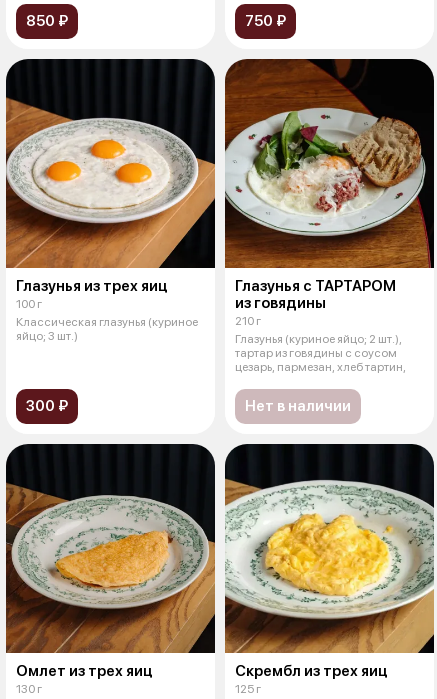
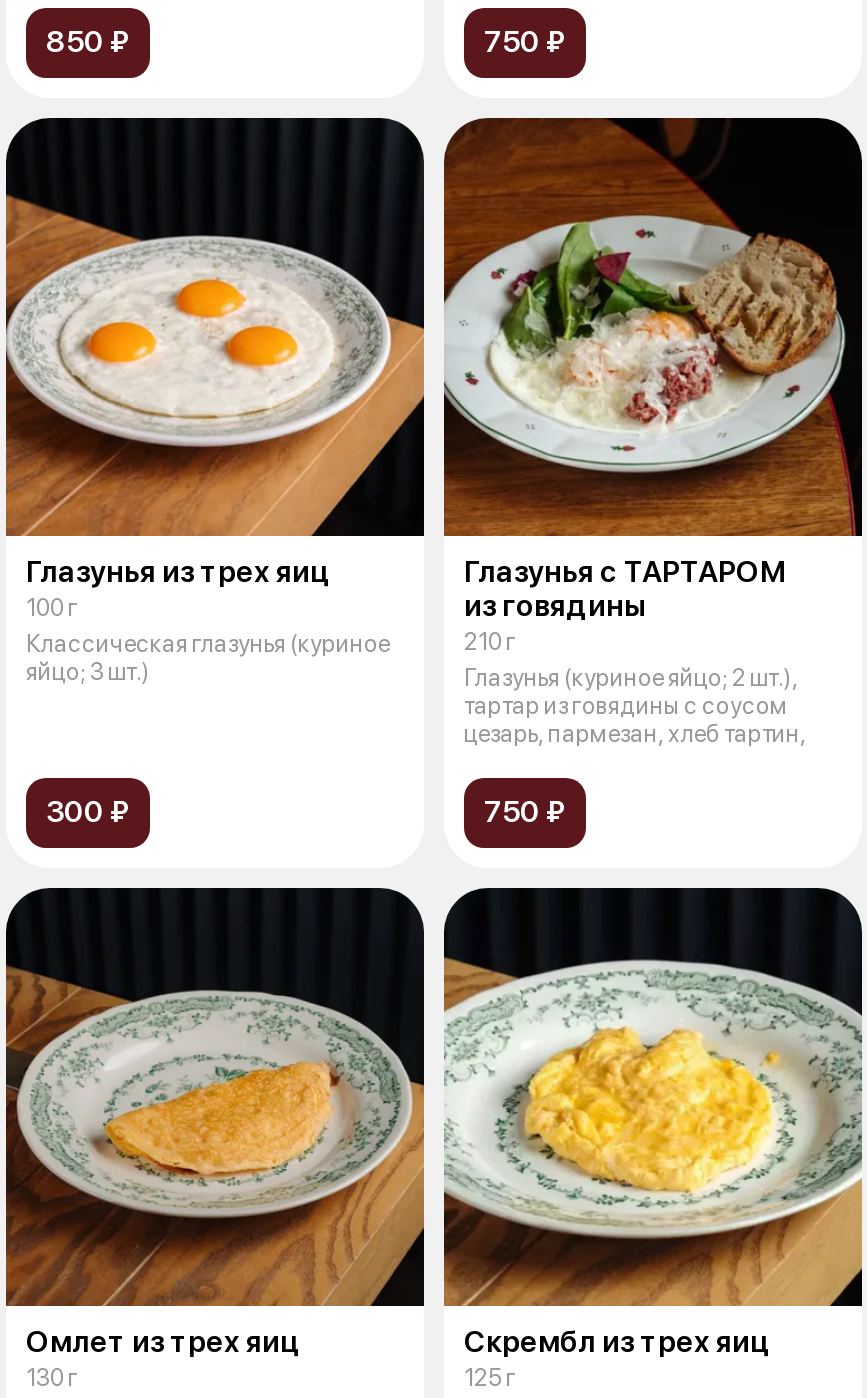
[245,397,351,415] Нет в наличии -> [484,793,566,829] 750 ₽

